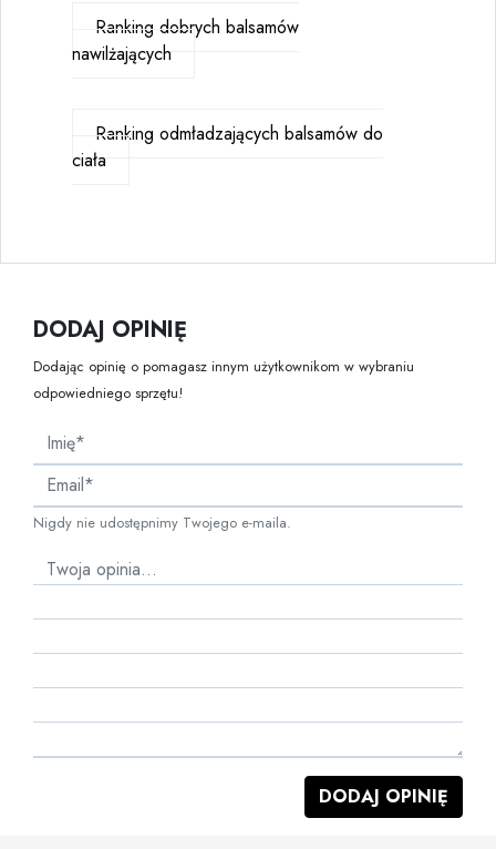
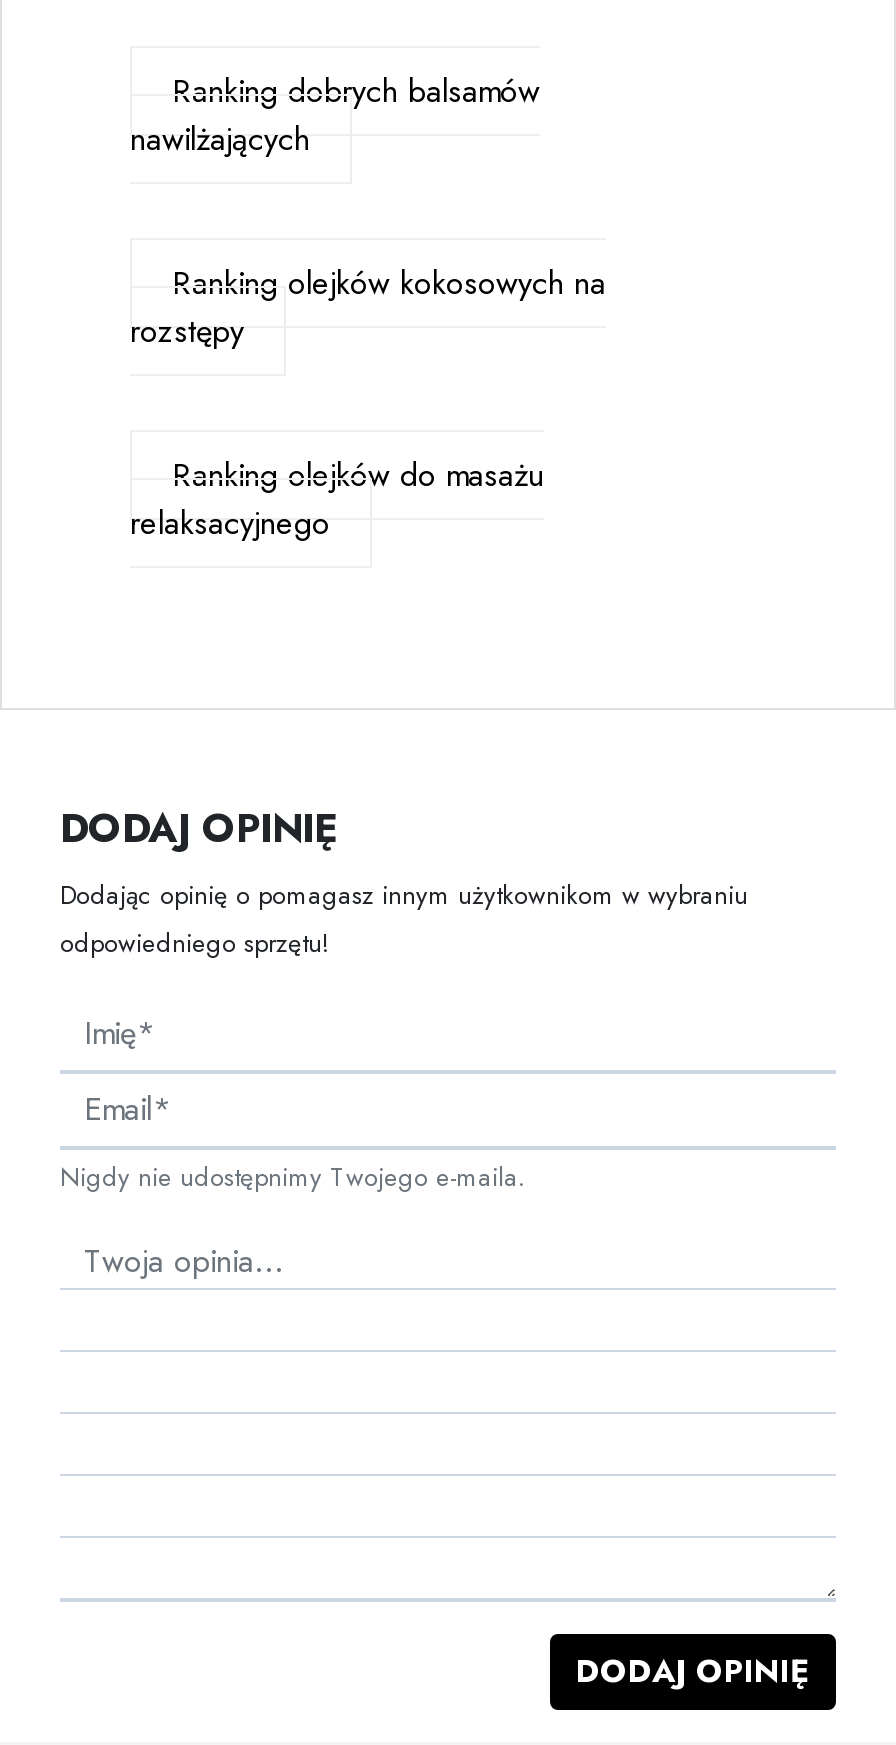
[72,121,383,173] Ranking odmładzających balsamów do | ciała -> [130,260,606,546] Ranking olejków kokosowych na | rozstępy | Ranking olejków do masażu | relaksacyjnego

